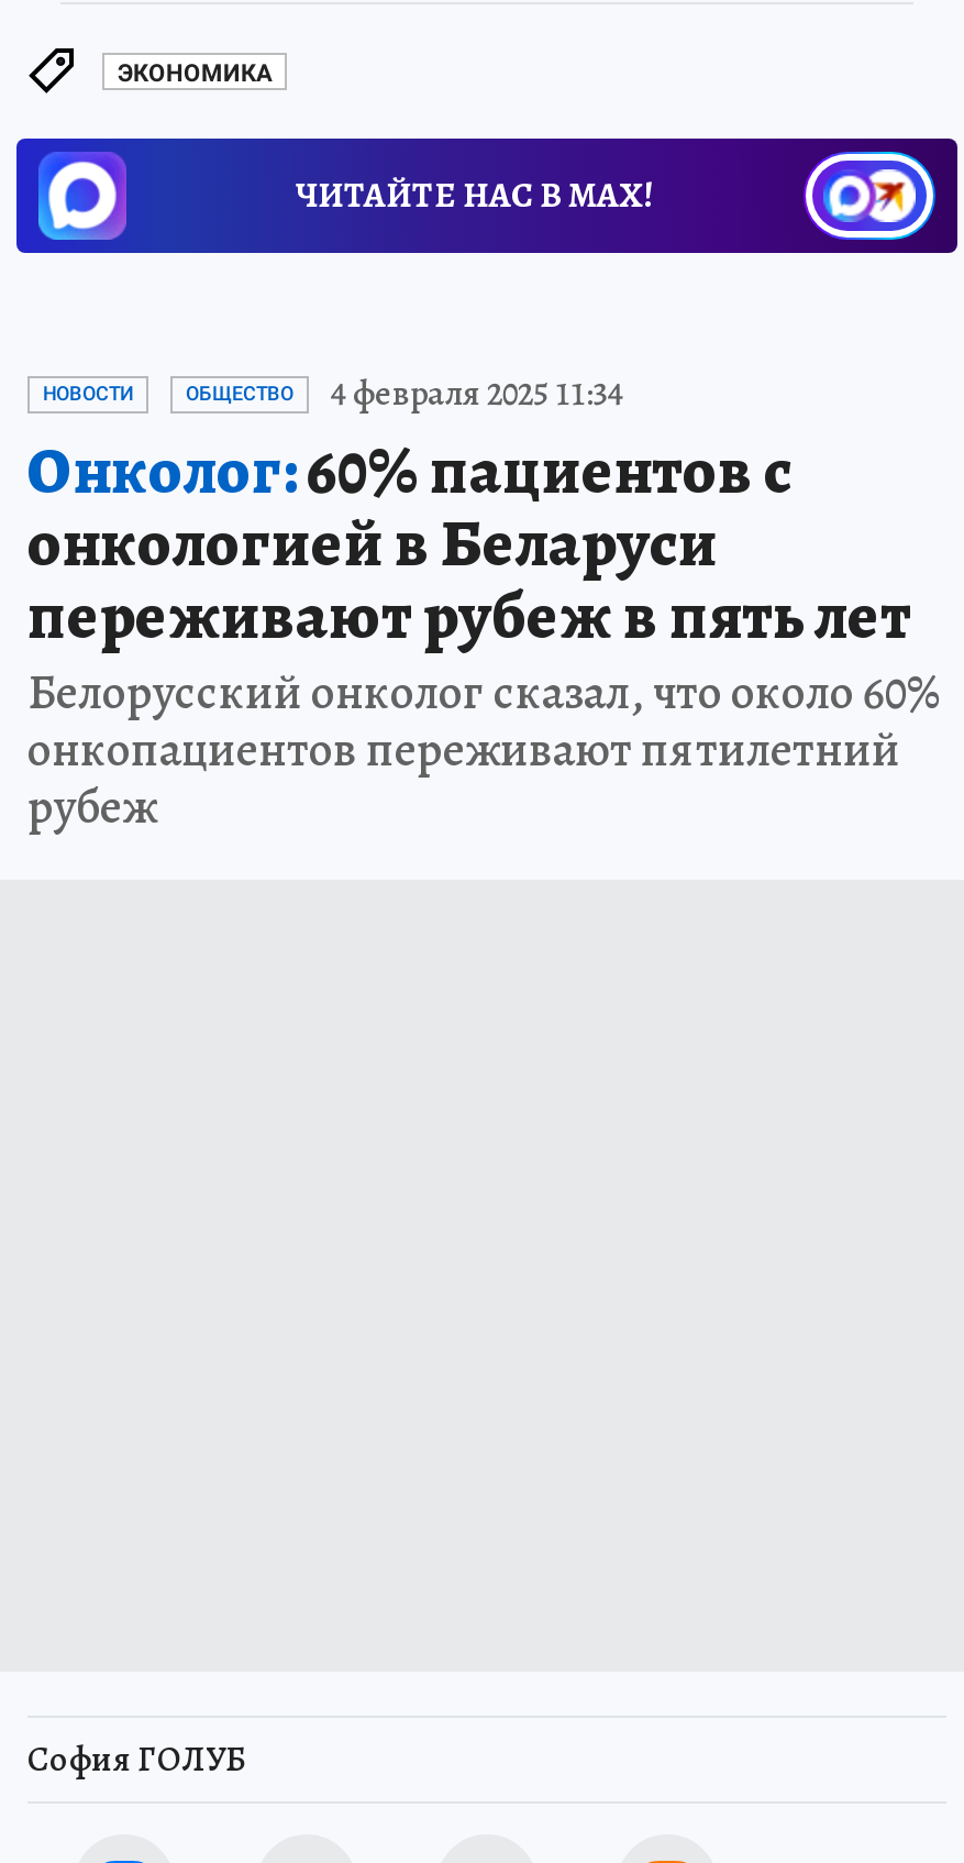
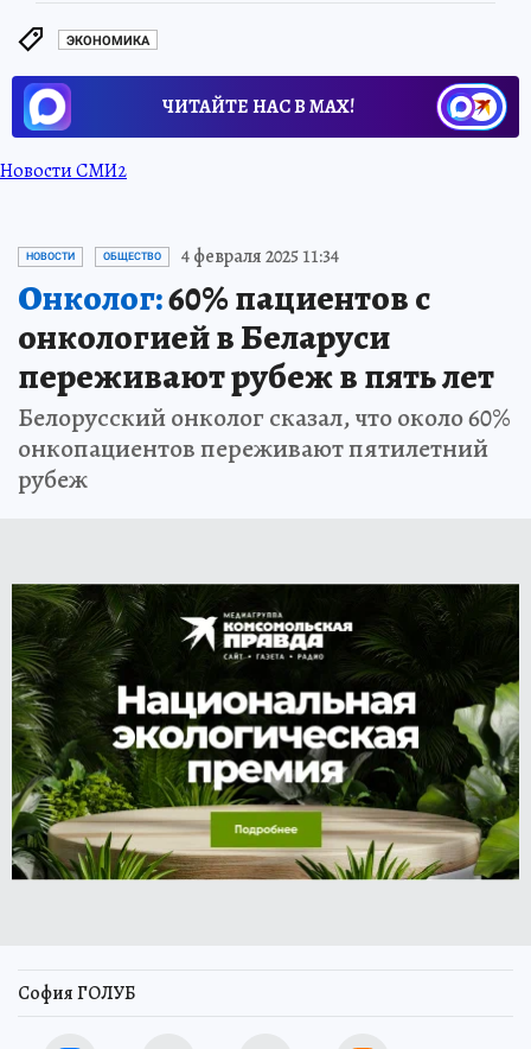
none -> [0,158,127,184] Новости СМИ2
none -> [11,583,520,882] [image]

